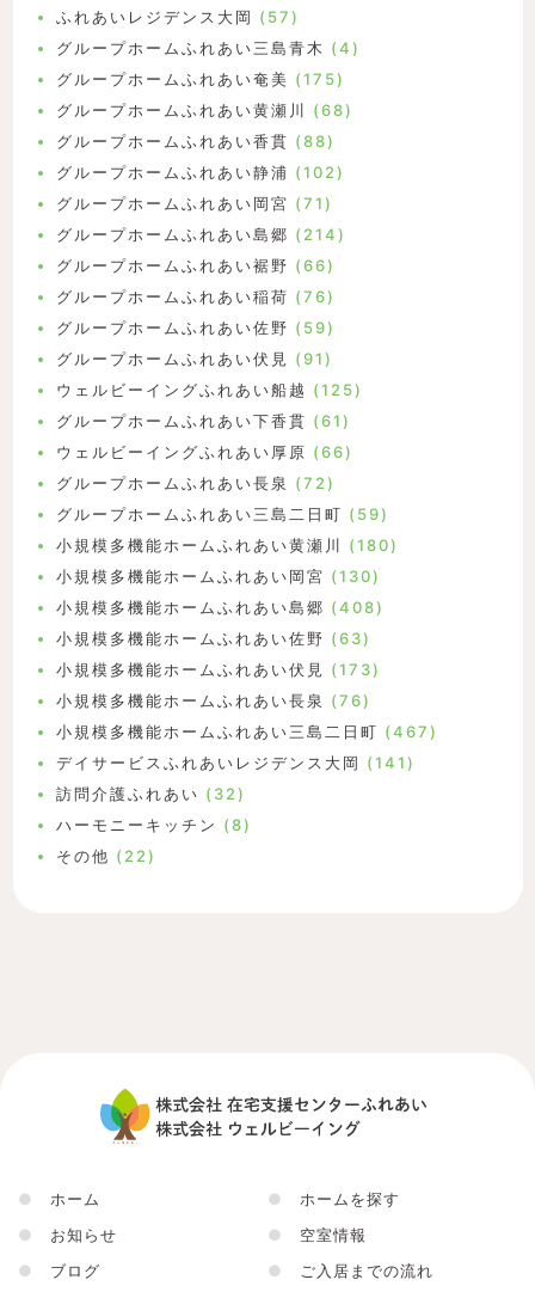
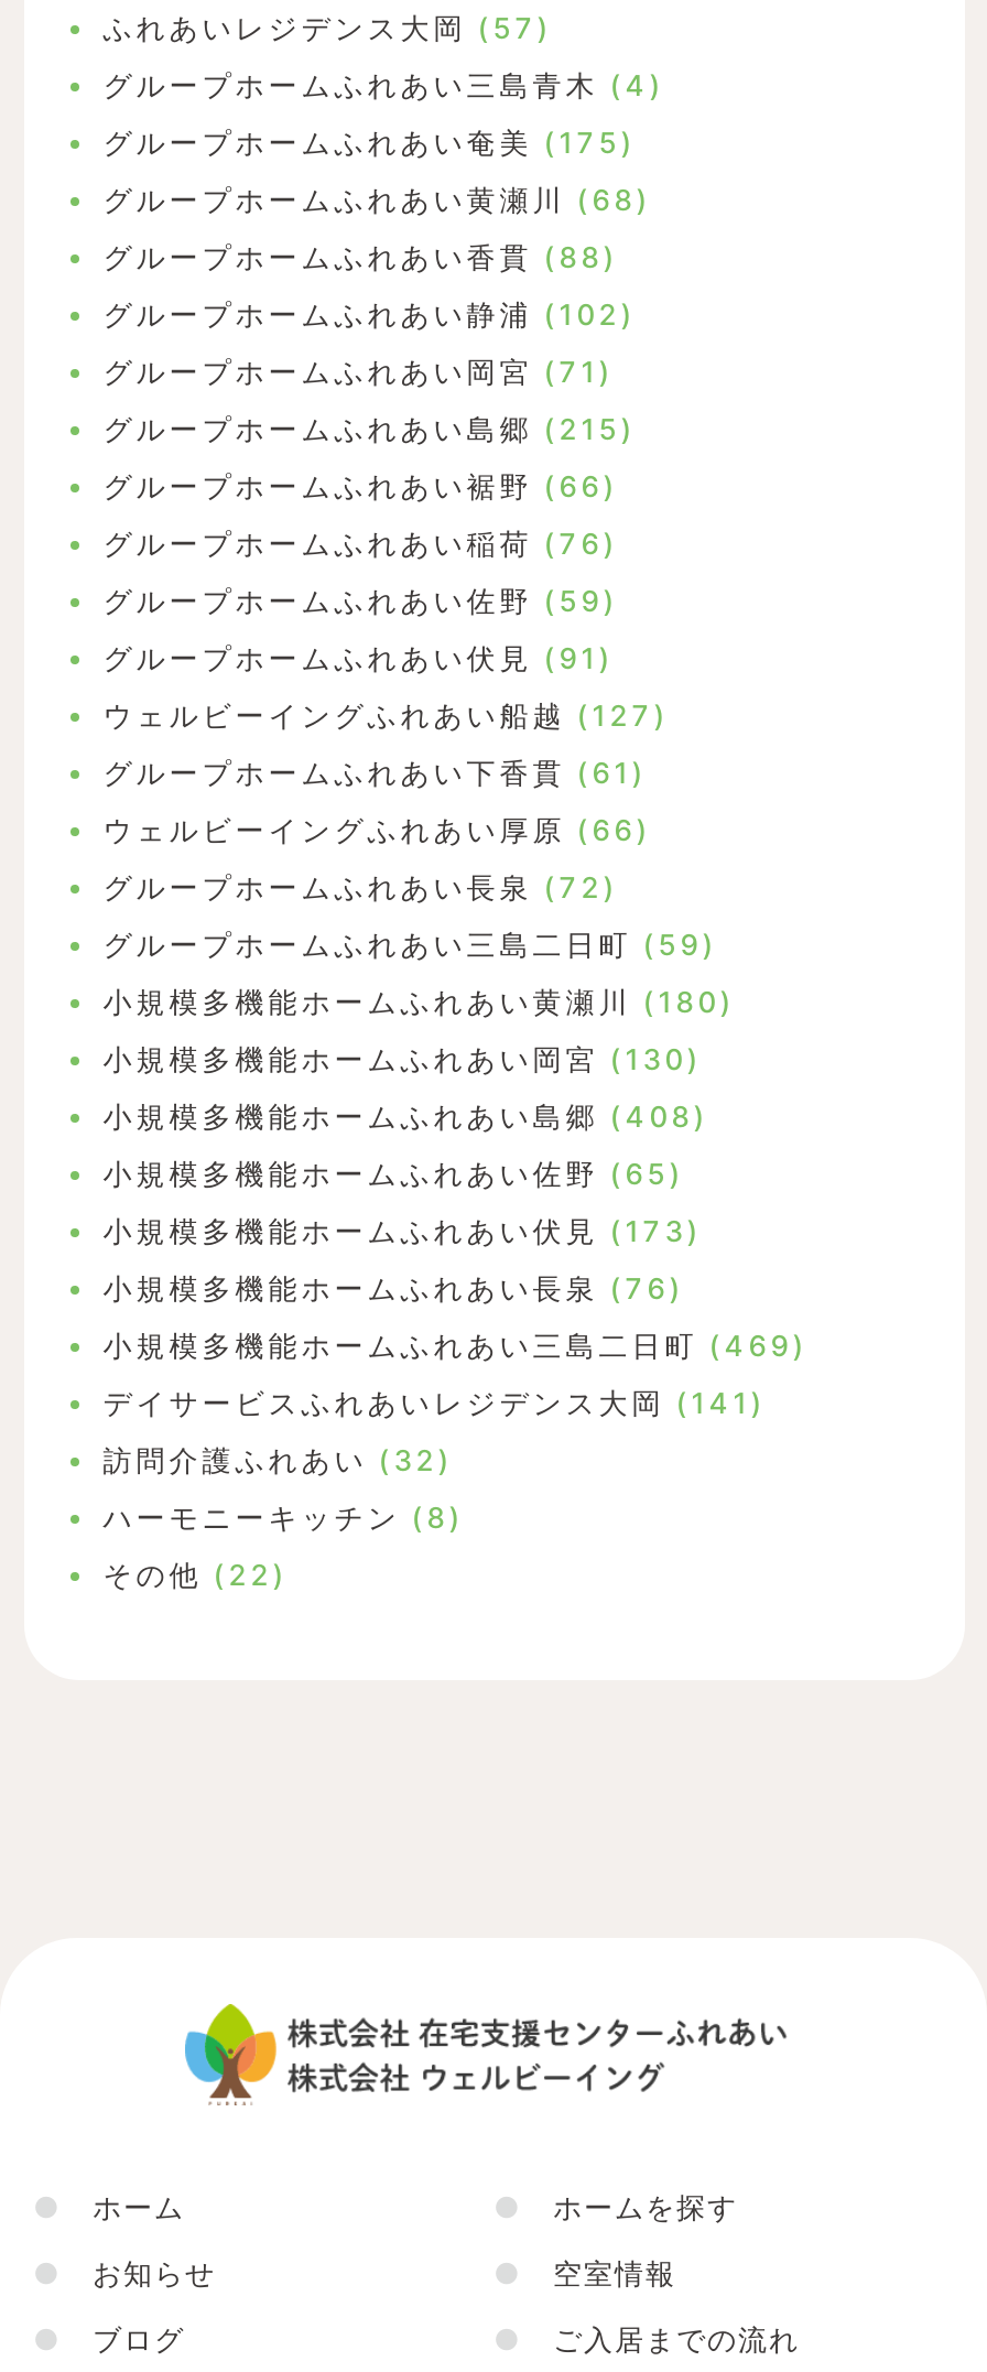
[56,225,346,244] グループホームふれあい島郷(214) -> [103,411,636,447] グループホームふれあい島郷(215)
[56,380,363,399] ウェルビーイングふれあい船越(125) -> [103,698,669,733] ウェルビーイングふれあい船越(127)
[56,629,371,648] 小規模多機能ホームふれあい佐野(63) -> [103,1156,685,1191] 小規模多機能ホームふれあい佐野(65)
[56,722,438,741] 小規模多機能ホームふれあい三島二日町(467) -> [103,1328,808,1363] 小規模多機能ホームふれあい三島二日町(469)

